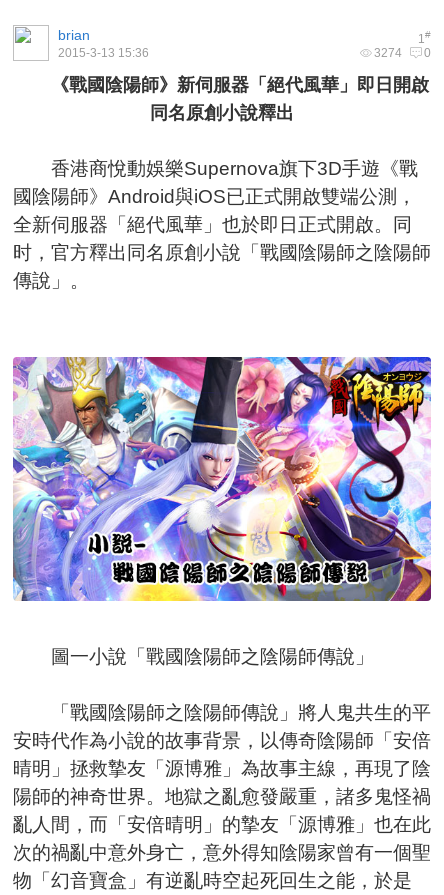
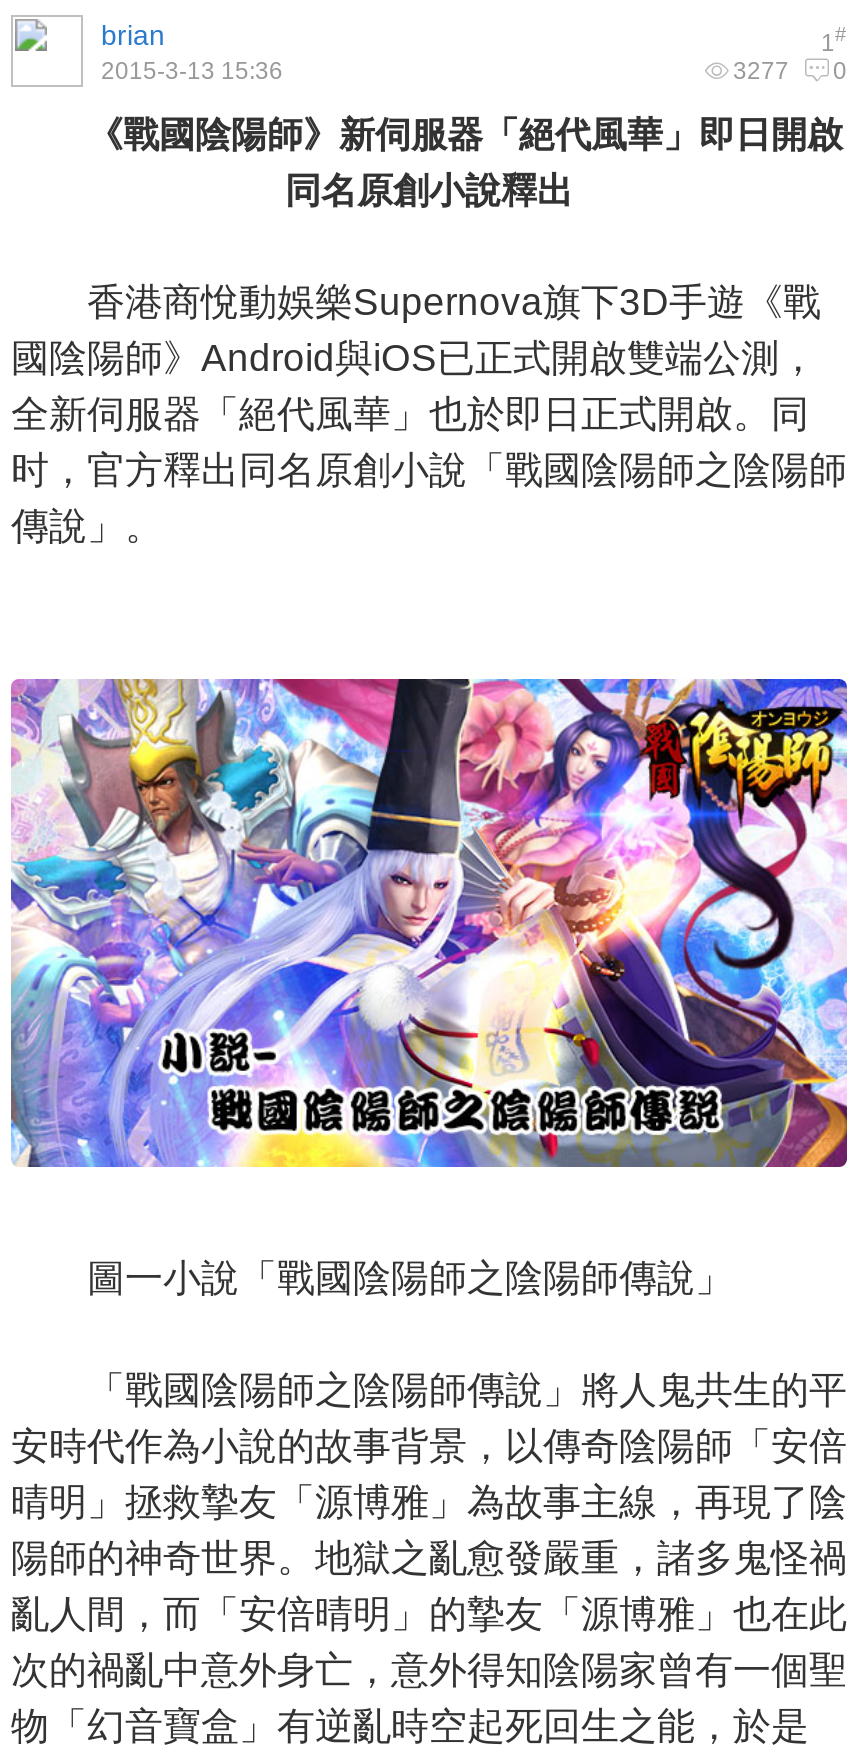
[374,46,431,60] 3274 0 -> [733,57,847,85] 3277 0

